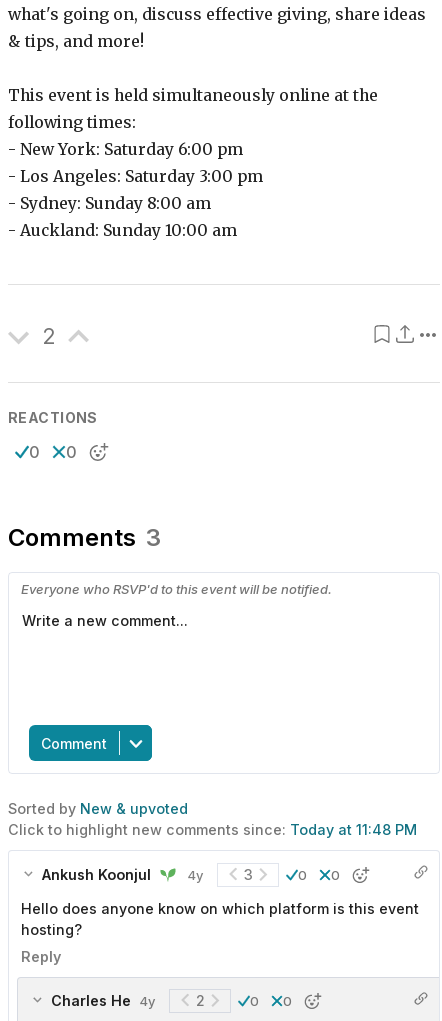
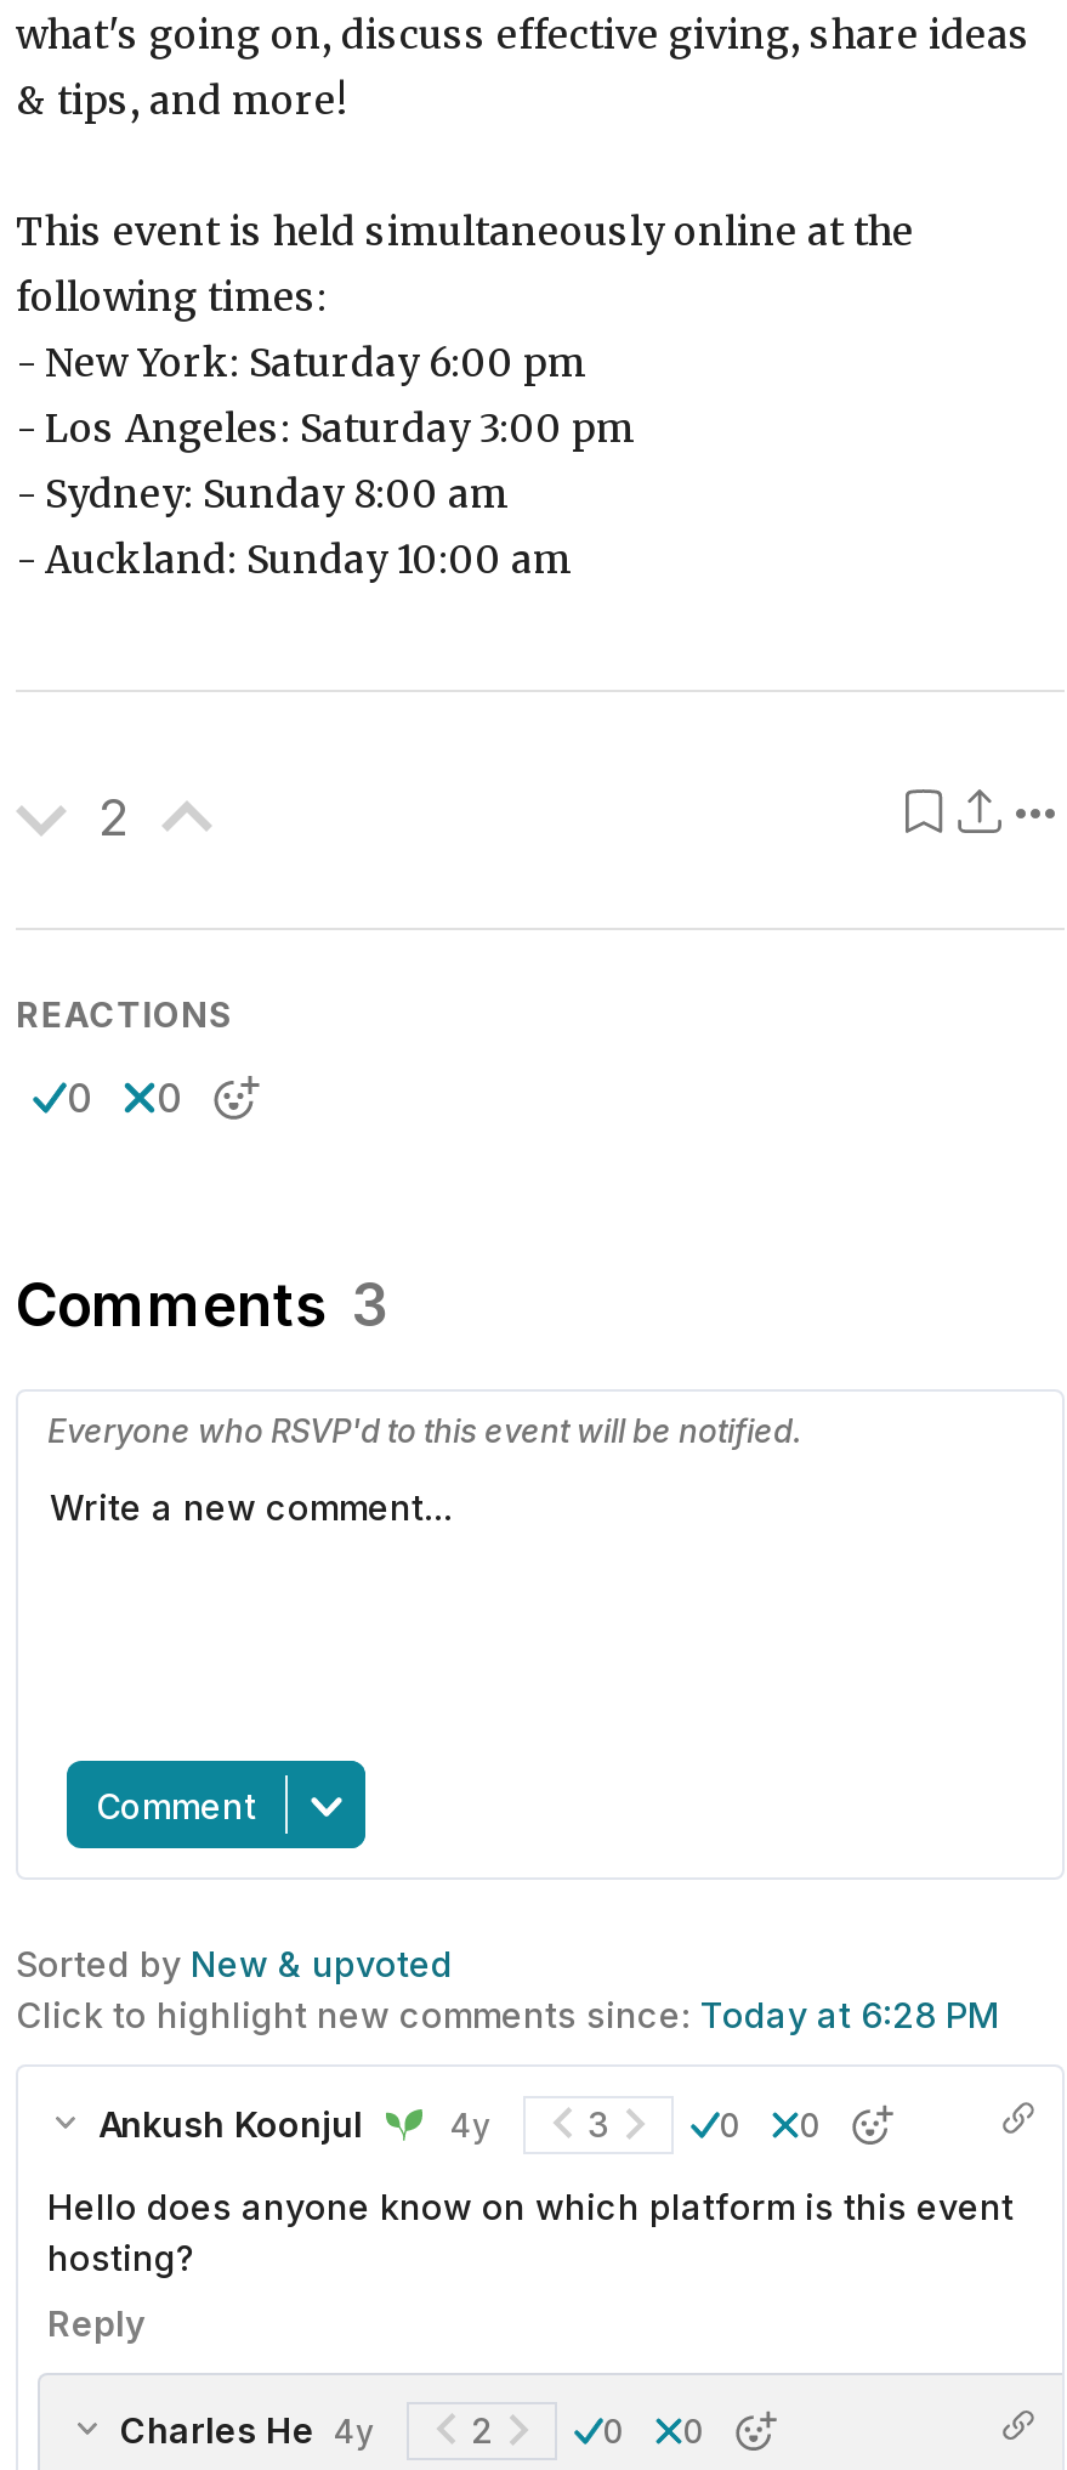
[8,821,417,838] Click to highlight new comments since: Today at 11:48 PM -> [16,1995,999,2036] Click to highlight new comments since: Today at 6:28 PM

